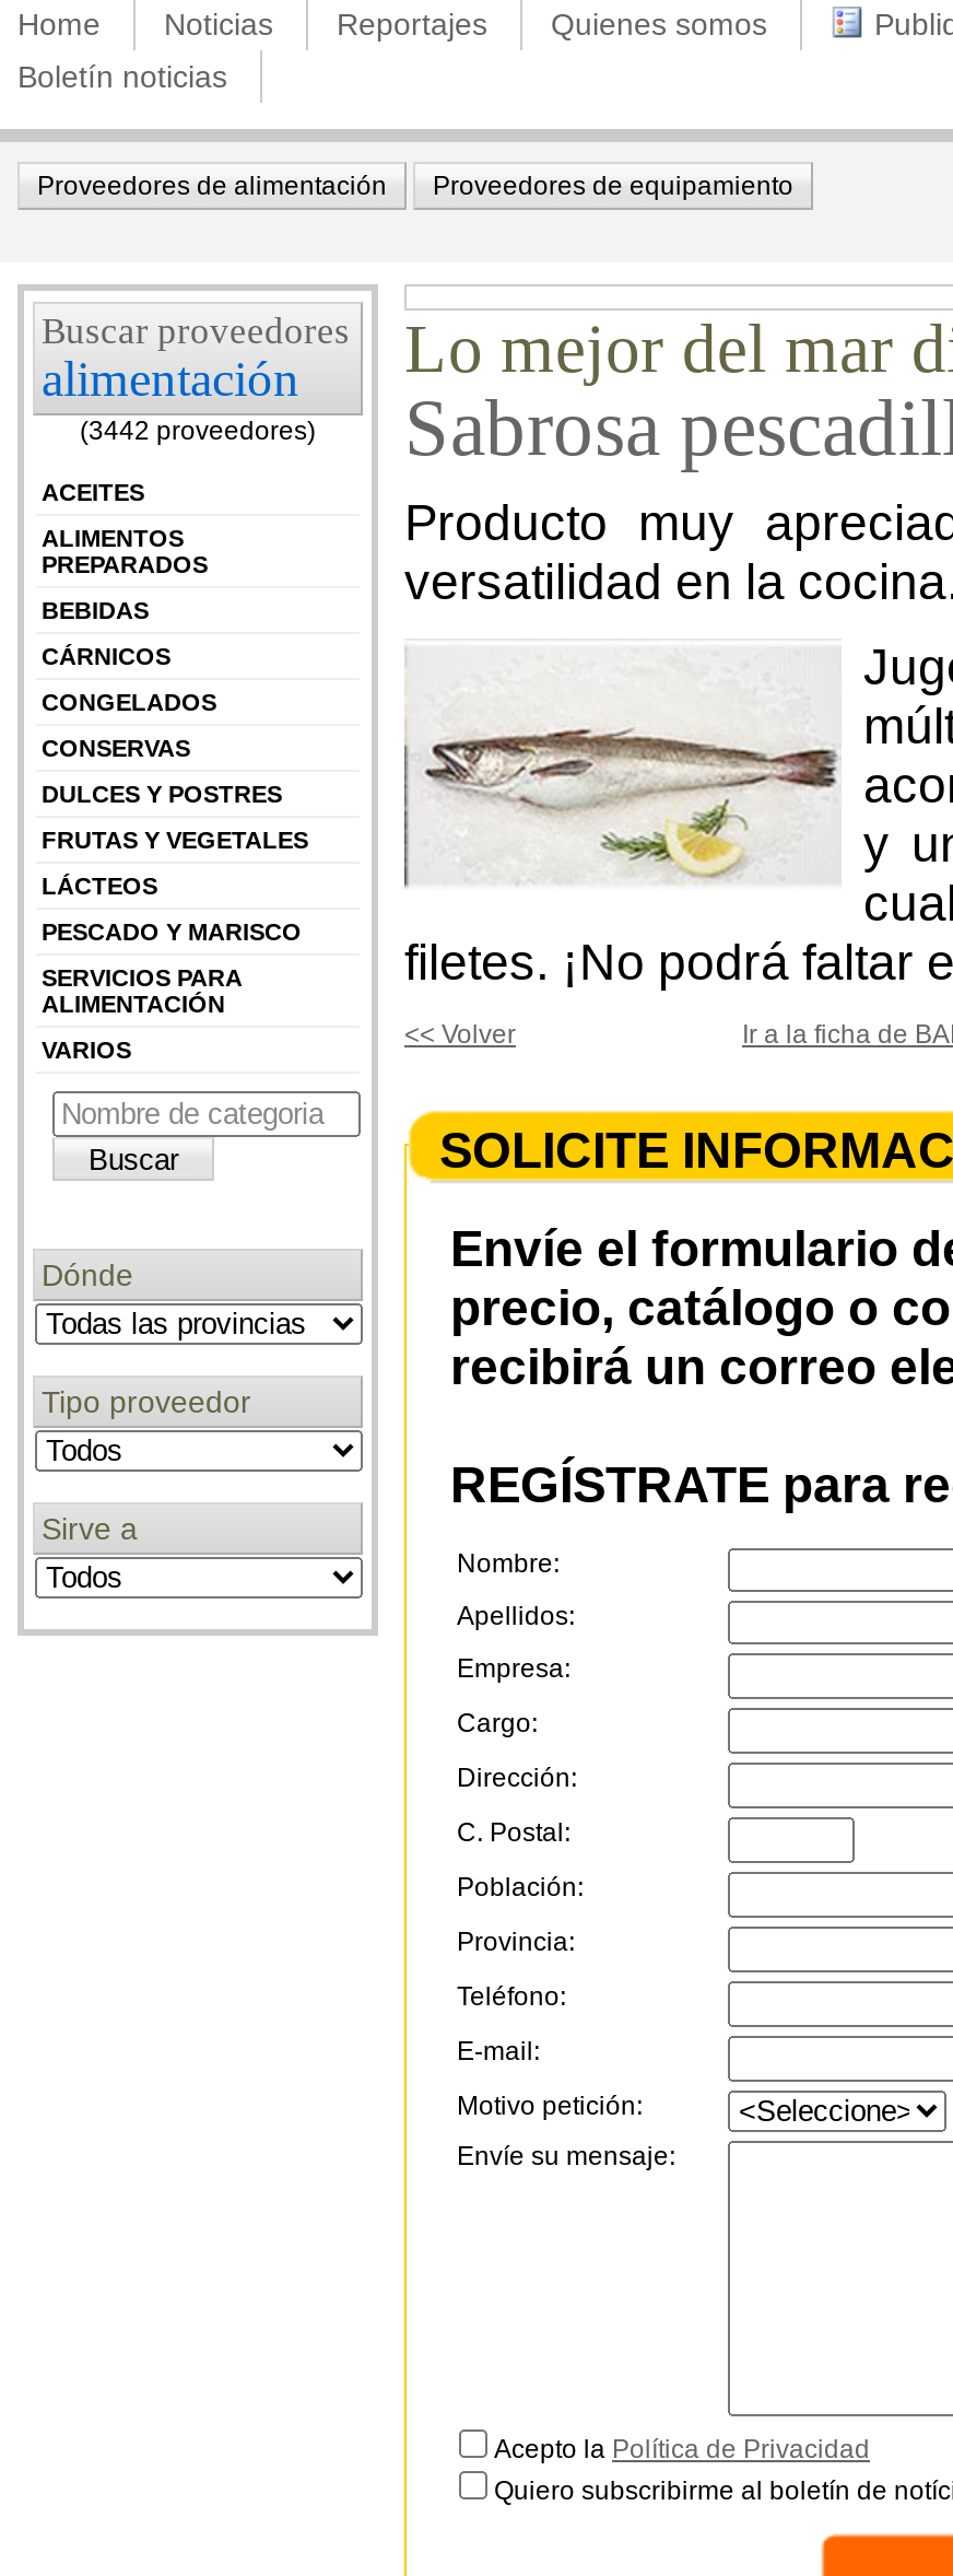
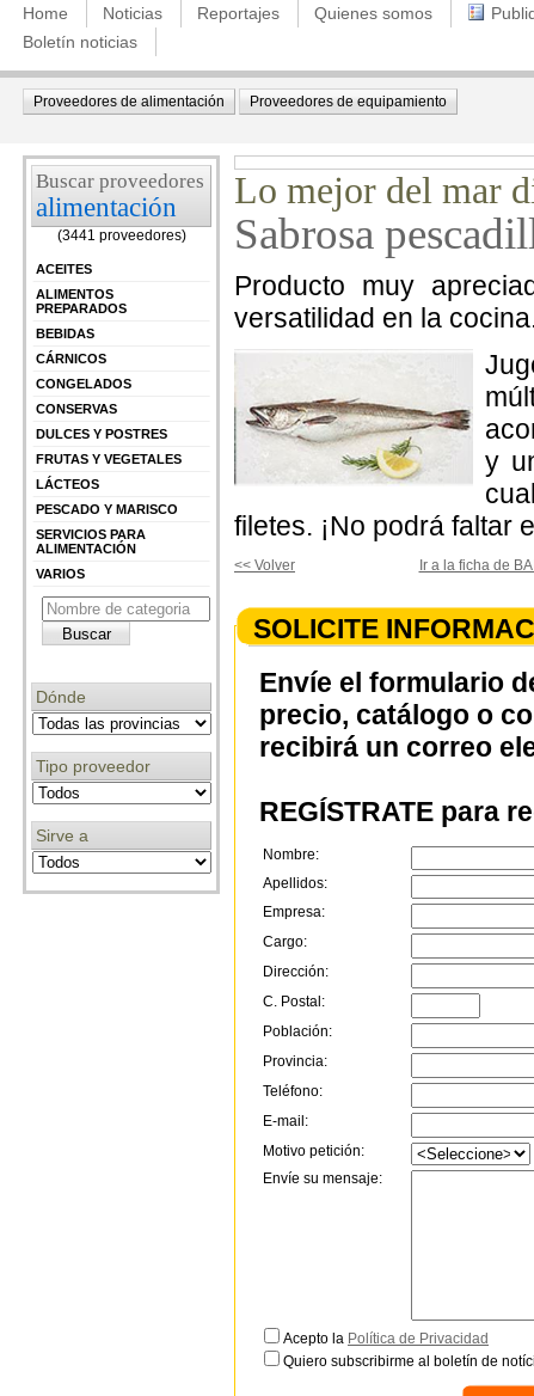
[80,415,316,446] (3442 proveedores) -> [57,227,186,244] (3441 proveedores)

